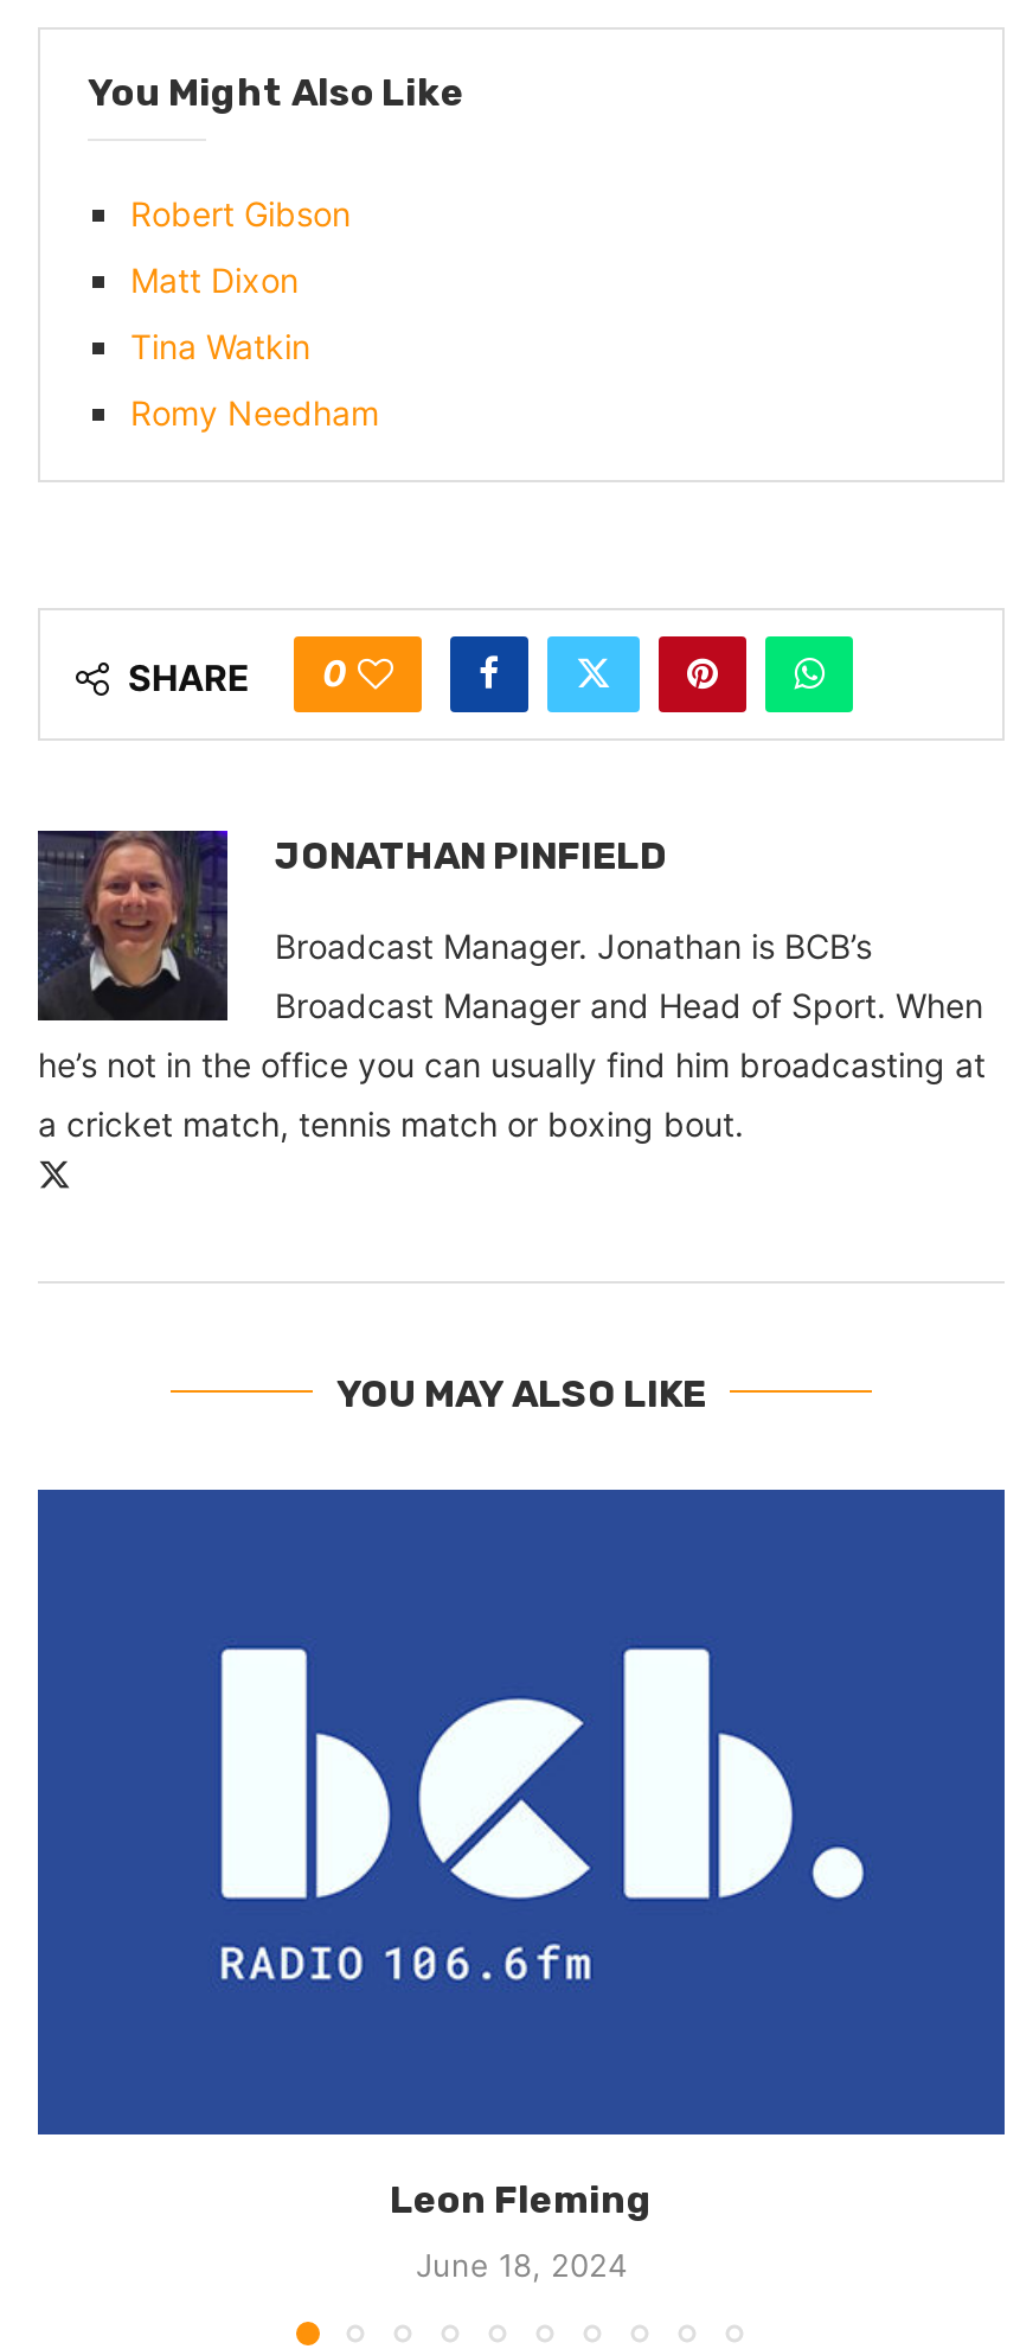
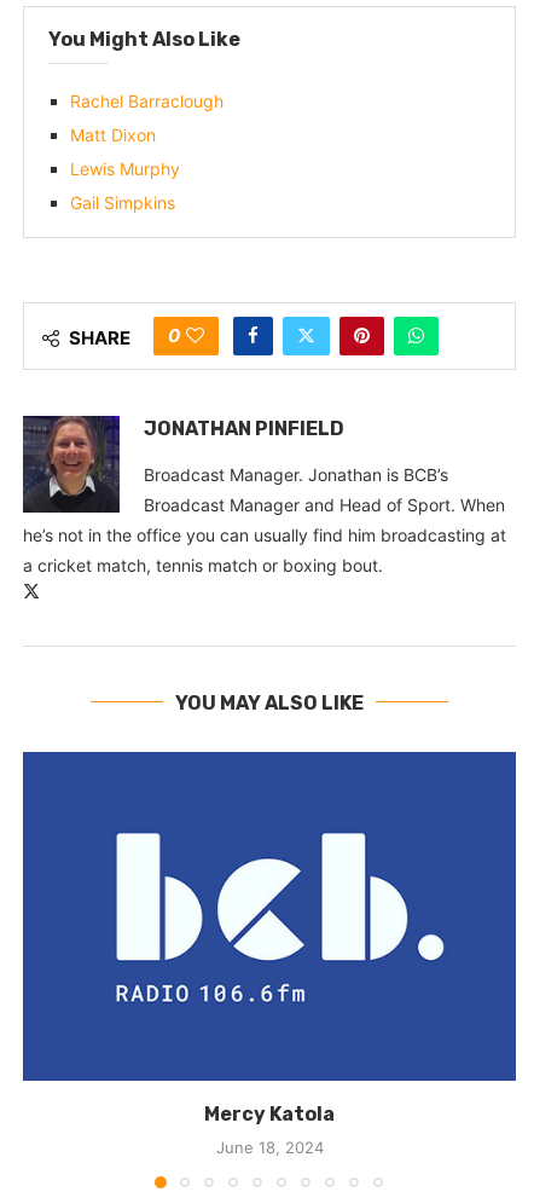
[130,193,351,233] Robert Gibson -> [70,91,224,111] Rachel Barraclough
[130,326,310,366] Tina Watkin -> [70,158,180,179] Lewis Murphy
[130,392,379,433] Romy Needham -> [70,192,175,213] Gail Simpkins
[390,2177,653,2222] Leon Fleming -> [204,1103,335,1126] Mercy Katola

